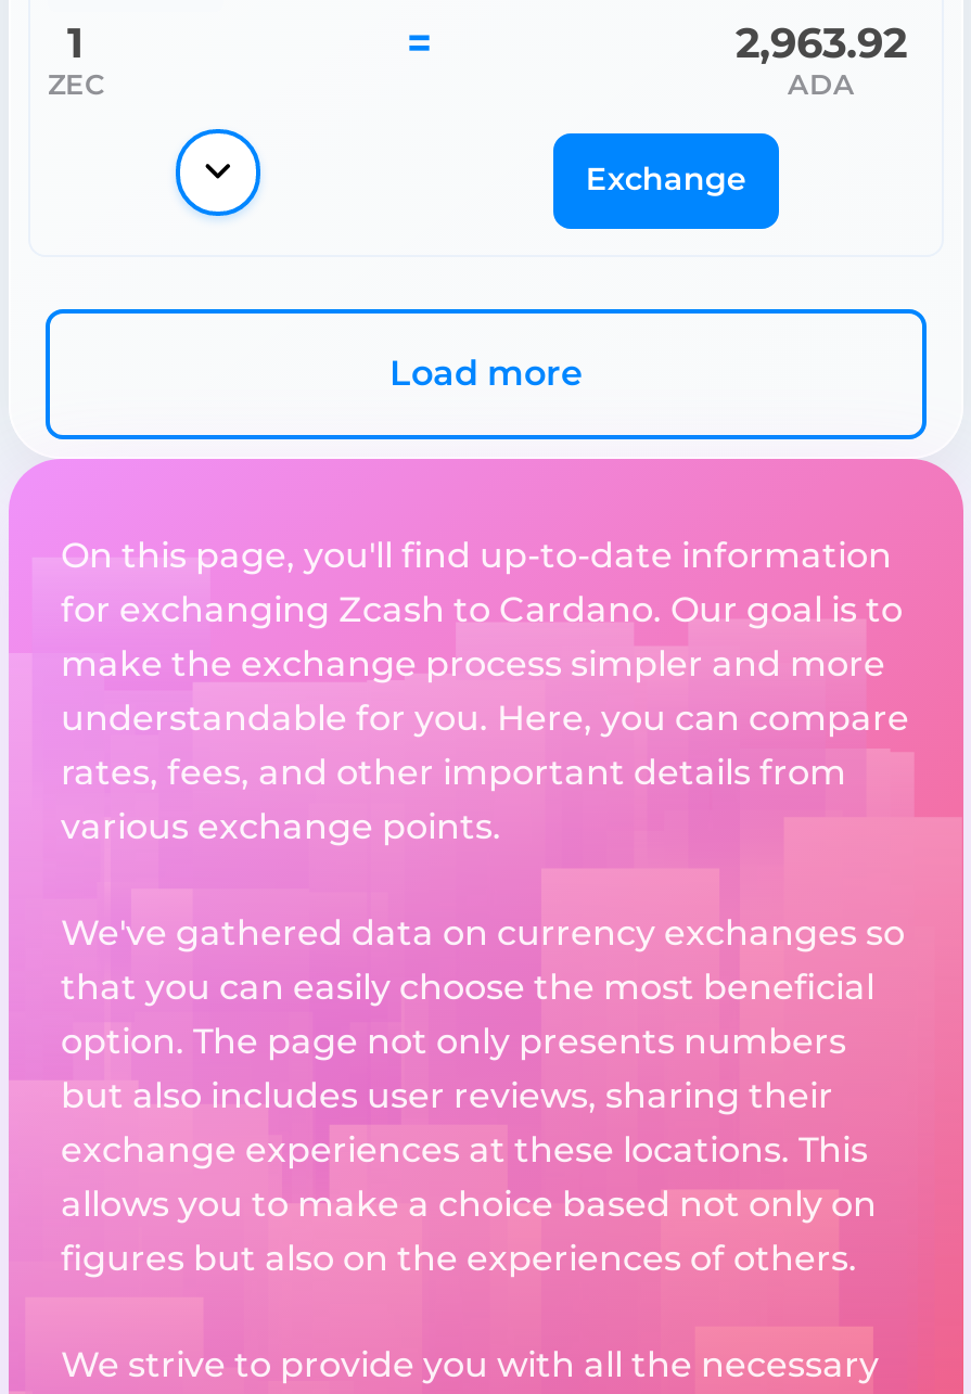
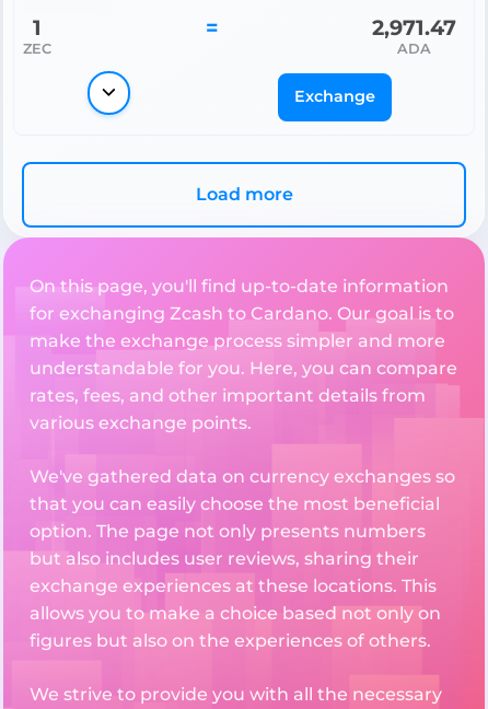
[736,16,907,68] 2,963.92 -> [372,14,456,40] 2,971.47

